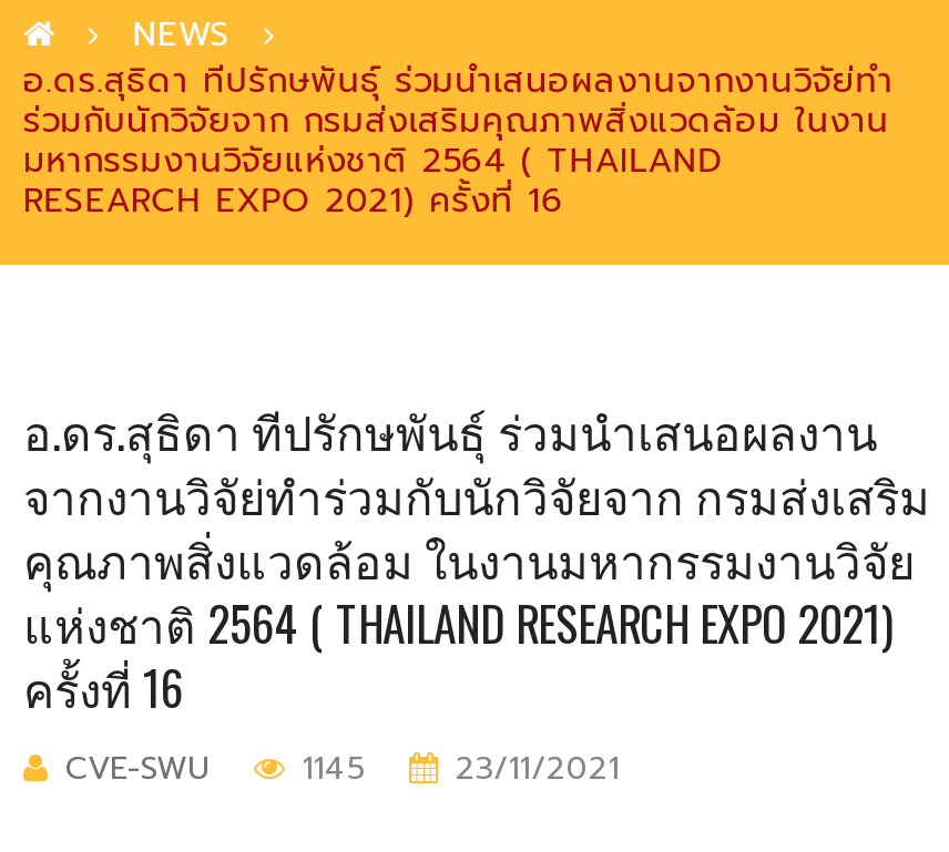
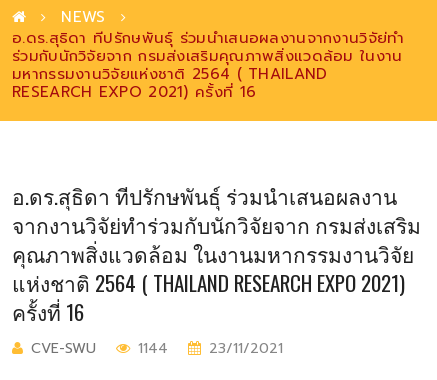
[65,746,620,792] CVE-SWU 1145 23/11/2021 -> [31,338,283,359] CVE-SWU 1144 23/11/2021

